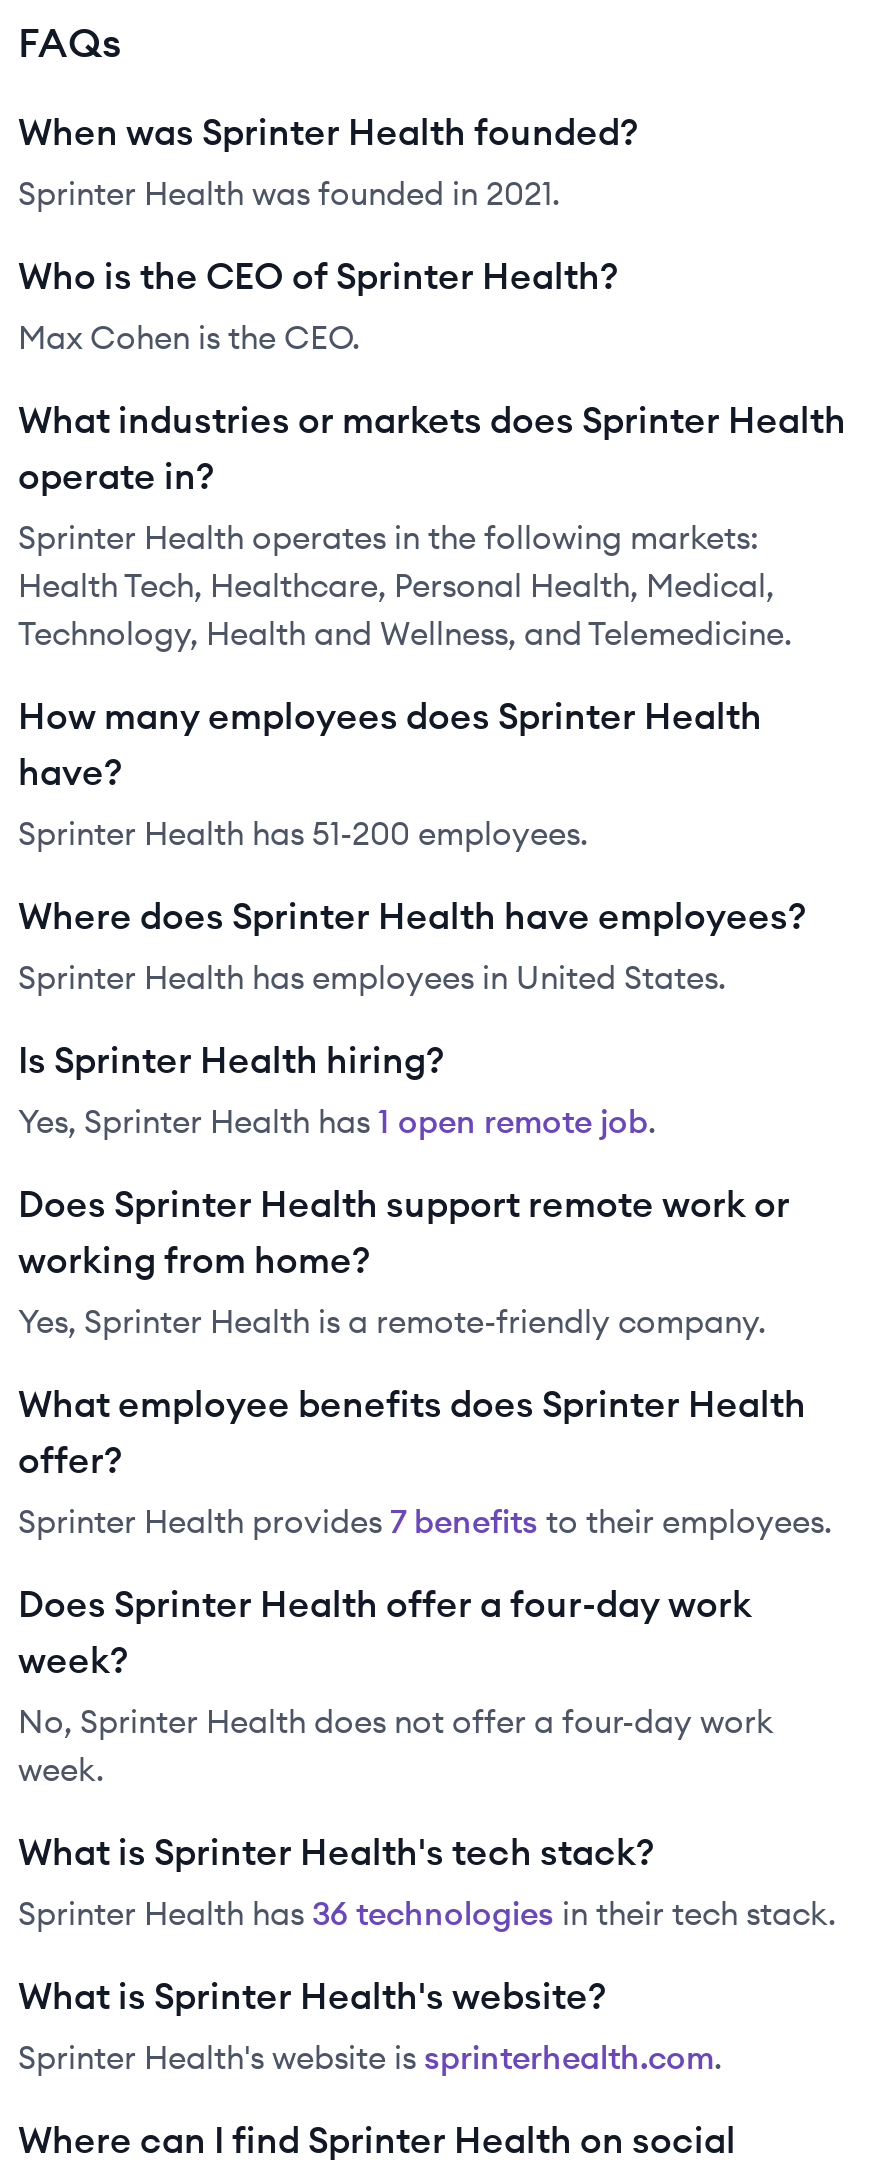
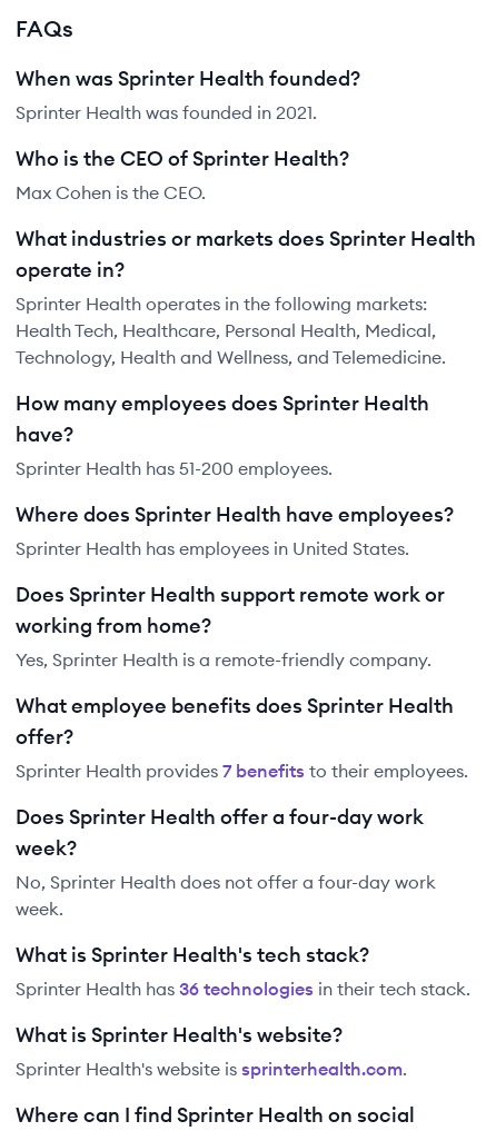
[18,1037,656,1141] Is Sprinter Health hiring? | Yes, Sprinter Health has 1 open remote job. -> none

